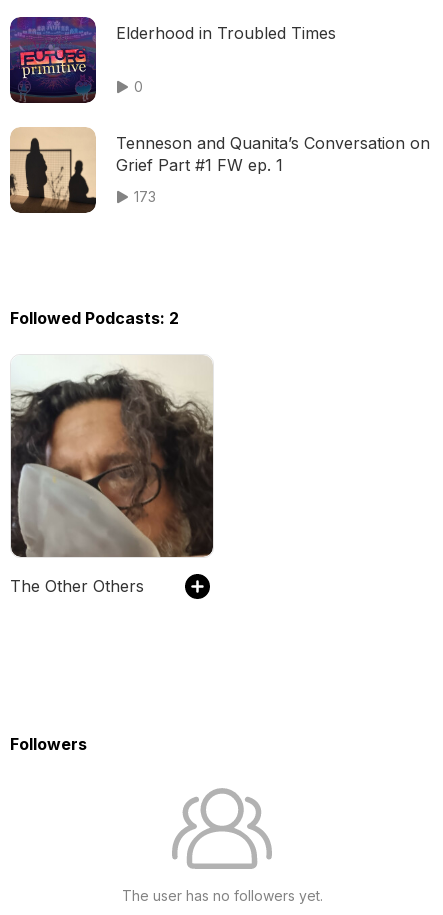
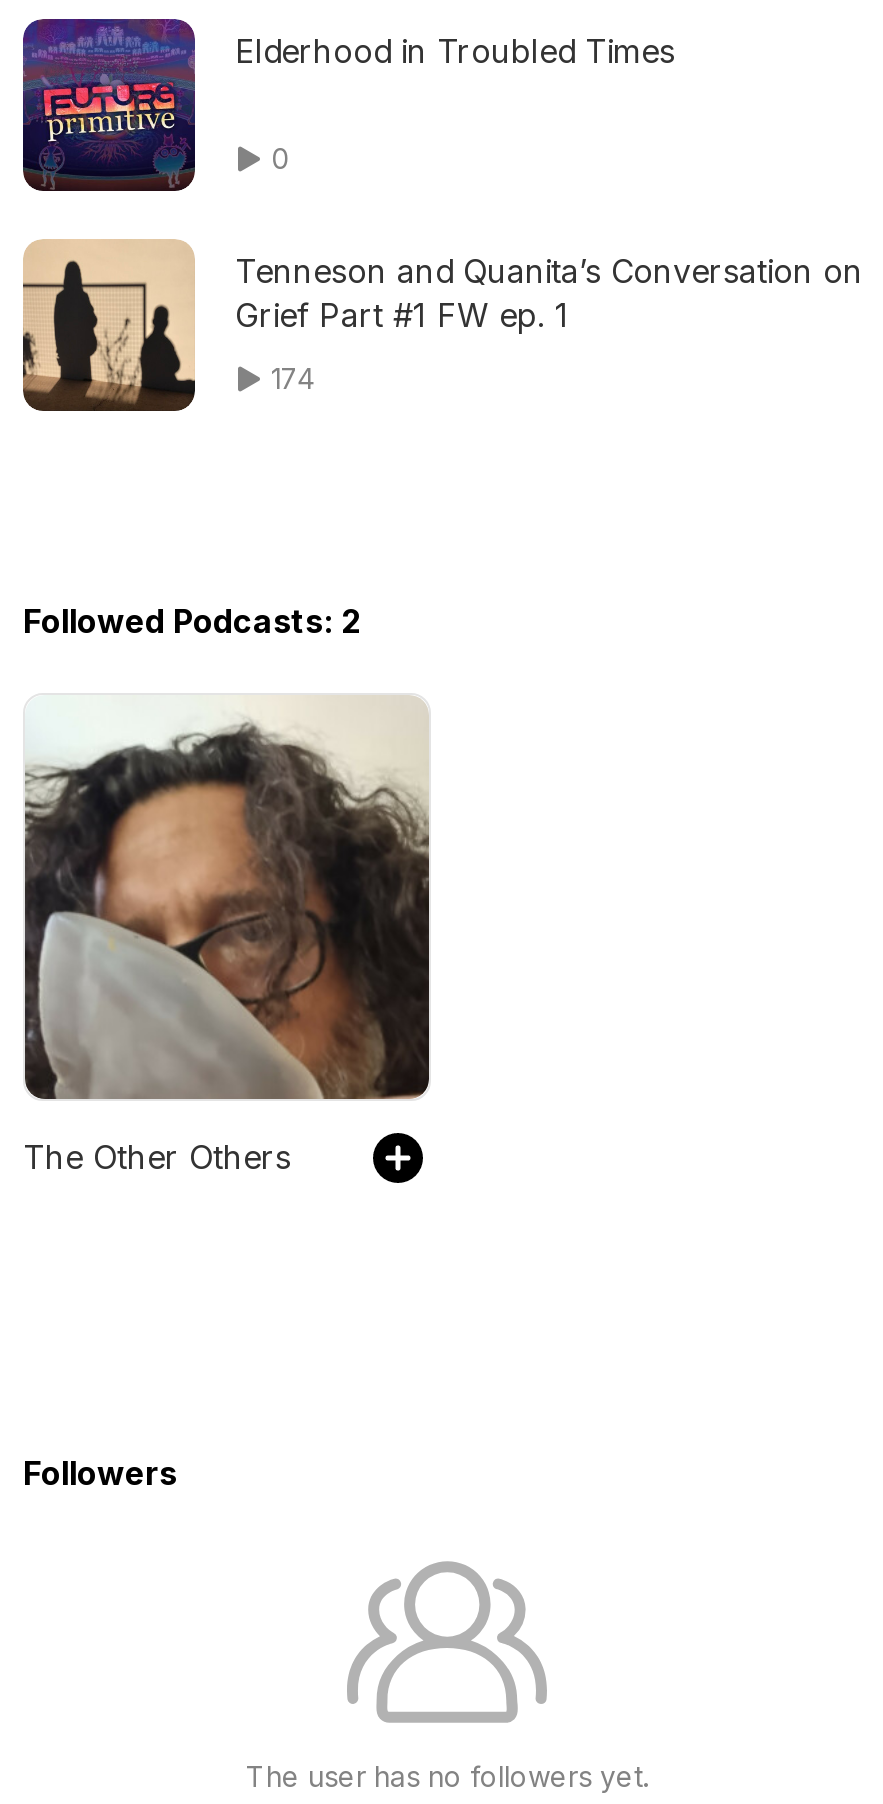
[134,188,156,205] 173 -> [271,362,315,396] 174

